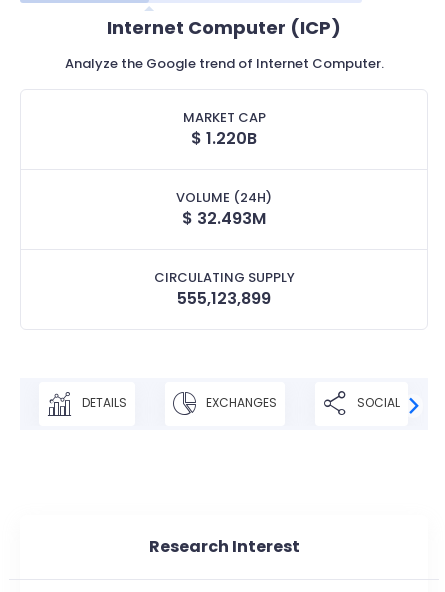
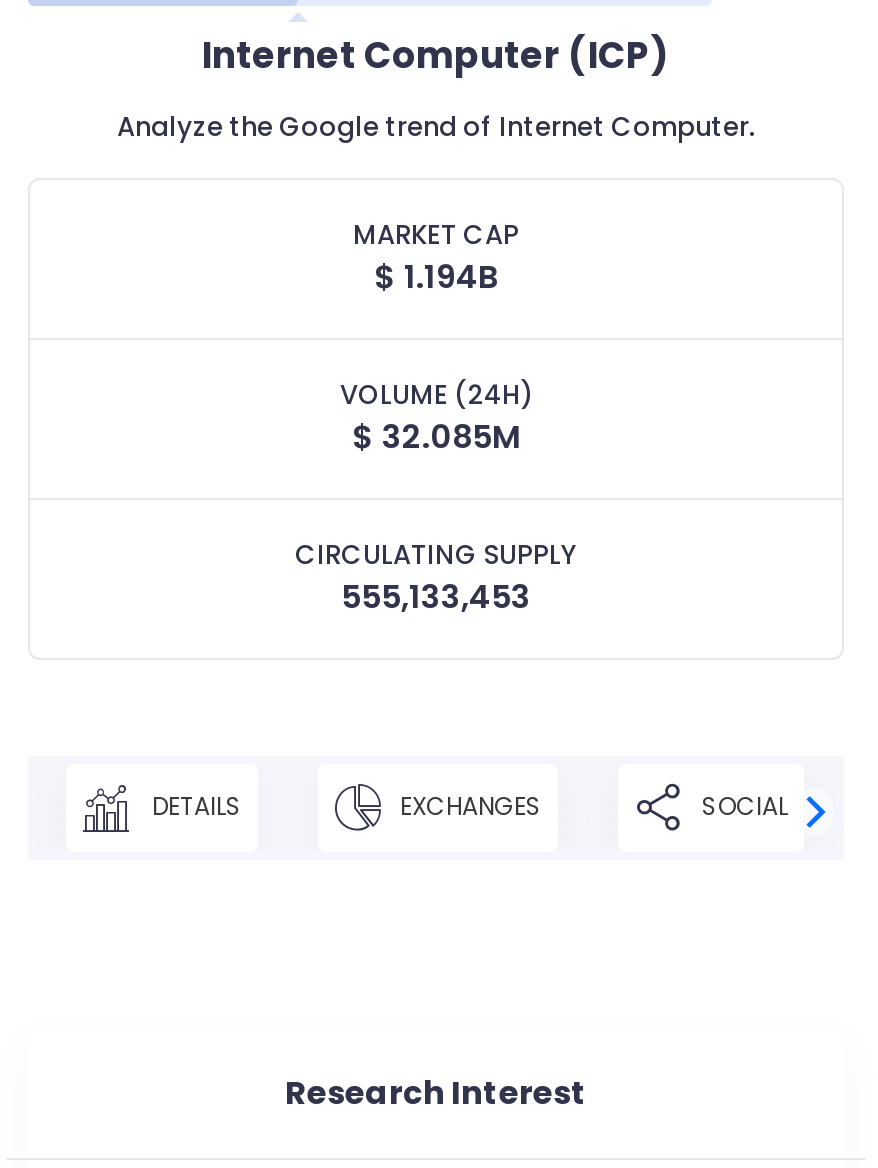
[191,126,257,149] $1.220B -> [374,253,498,299] $1.194B
[182,206,266,229] $32.493M -> [352,413,520,459] $32.085M
[177,286,271,309] 555,123,899 -> [341,573,531,619] 555,133,453

